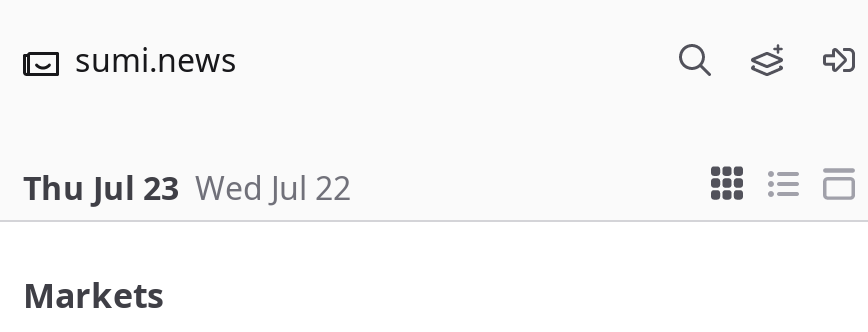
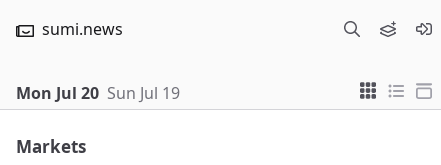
[23,166,351,210] Thu Jul 23 Wed Jul 22 -> [16,82,180,104] Mon Jul 20 Sun Jul 19

